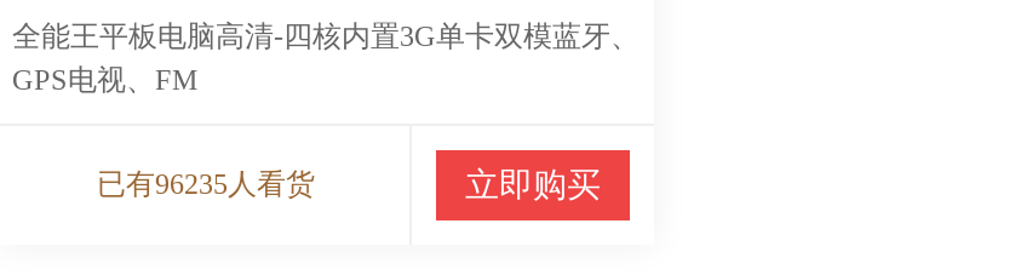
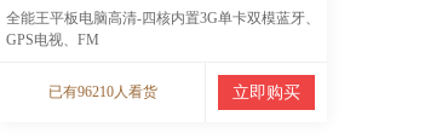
[97,167,315,201] 已有96235人看货 -> [48,83,157,100] 已有96210人看货

